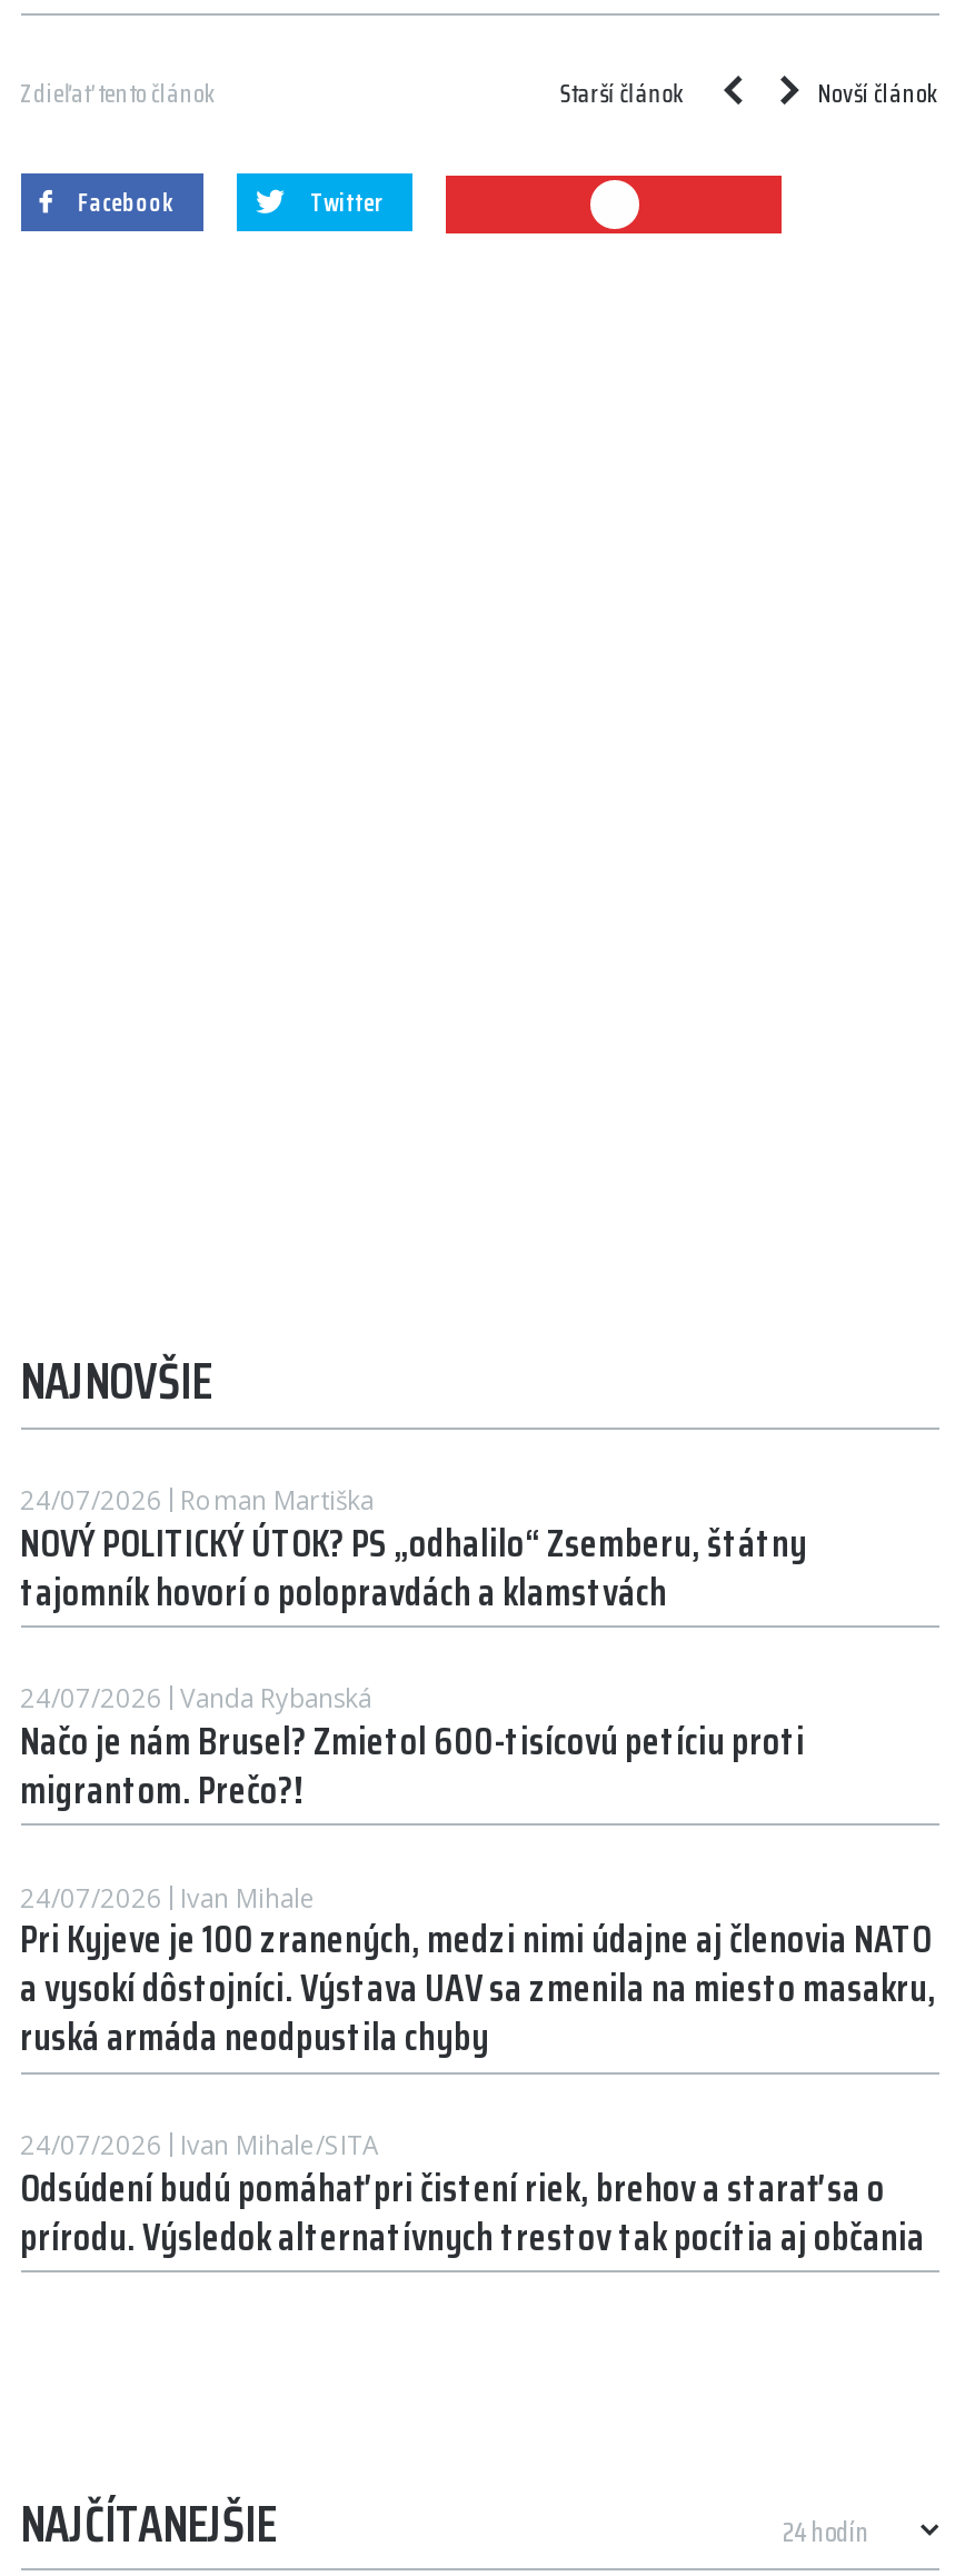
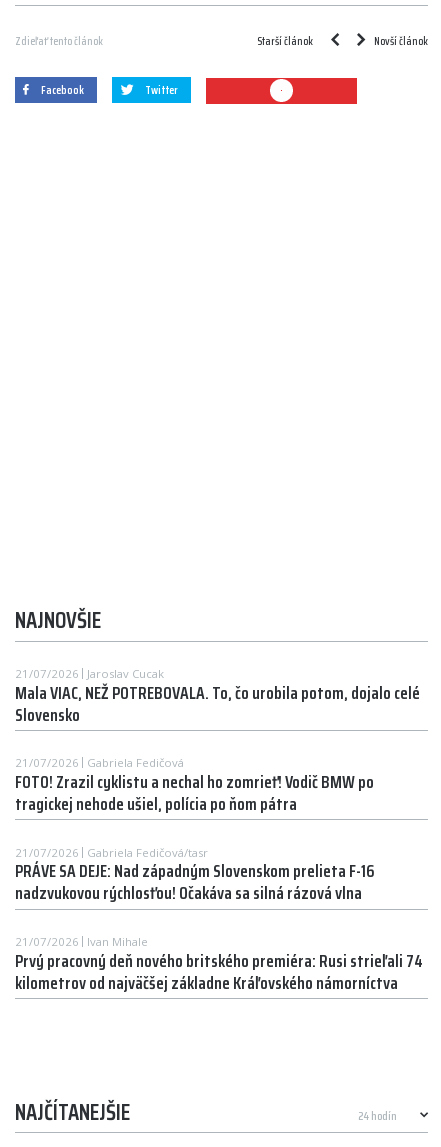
[20,1483,807,1623] 24/07/2026 Roman Martiška | NOVÝ POLITICKÝ ÚTOK? PS „odhalilo“ Zsemberu, štátny | tajomník hovorí o polopravdách a klamstvách -> [14,666,419,729] 21/07/2026 Jaroslav Cucak | Mala VIAC, NEŽ POTREBOVALA. To, čo urobila potom, dojalo celé | Slovensko
[20,1682,805,1821] 24/07/2026 Vanda Rybanská | Načo je nám Brusel? Zmietol 600-tisícovú petíciu proti | migrantom. Prečo?! -> [14,755,373,818] 21/07/2026 Gabriela Fedičová | FOTO! Zrazil cyklistu a nechal ho zomrieť! Vodič BMW po | tragickej nehode ušiel, polícia po ňom pátra
[20,1880,936,2068] 24/07/2026 Ivan Mihale | Pri Kyjeve je 100 zranených, medzi nimi údajne aj členovia NATO | a vysokí dôstojníci. Výstava UAV sa zmenila na miesto masakru, | ruská armáda neodpustila chyby -> [14,845,374,907] 21/07/2026 Gabriela Fedičová/tasr | PRÁVE SA DEJE: Nad západným Slovenskom prelieta F-16 | nadzvukovou rýchlosťou! Očakáva sa silná rázová vlna
[20,2128,925,2267] 24/07/2026 Ivan Mihale/SITA | Odsúdení budú pomáhať pri čistení riek, brehov a starať sa o | prírodu. Výsledok alternatívnych trestov tak pocítia aj občania -> [14,934,422,996] 21/07/2026 Ivan Mihale | Prvý pracovný deň nového britského premiéra: Rusi strieľali 74 | kilometrov od najväčšej základne Kráľovského námorníctva

